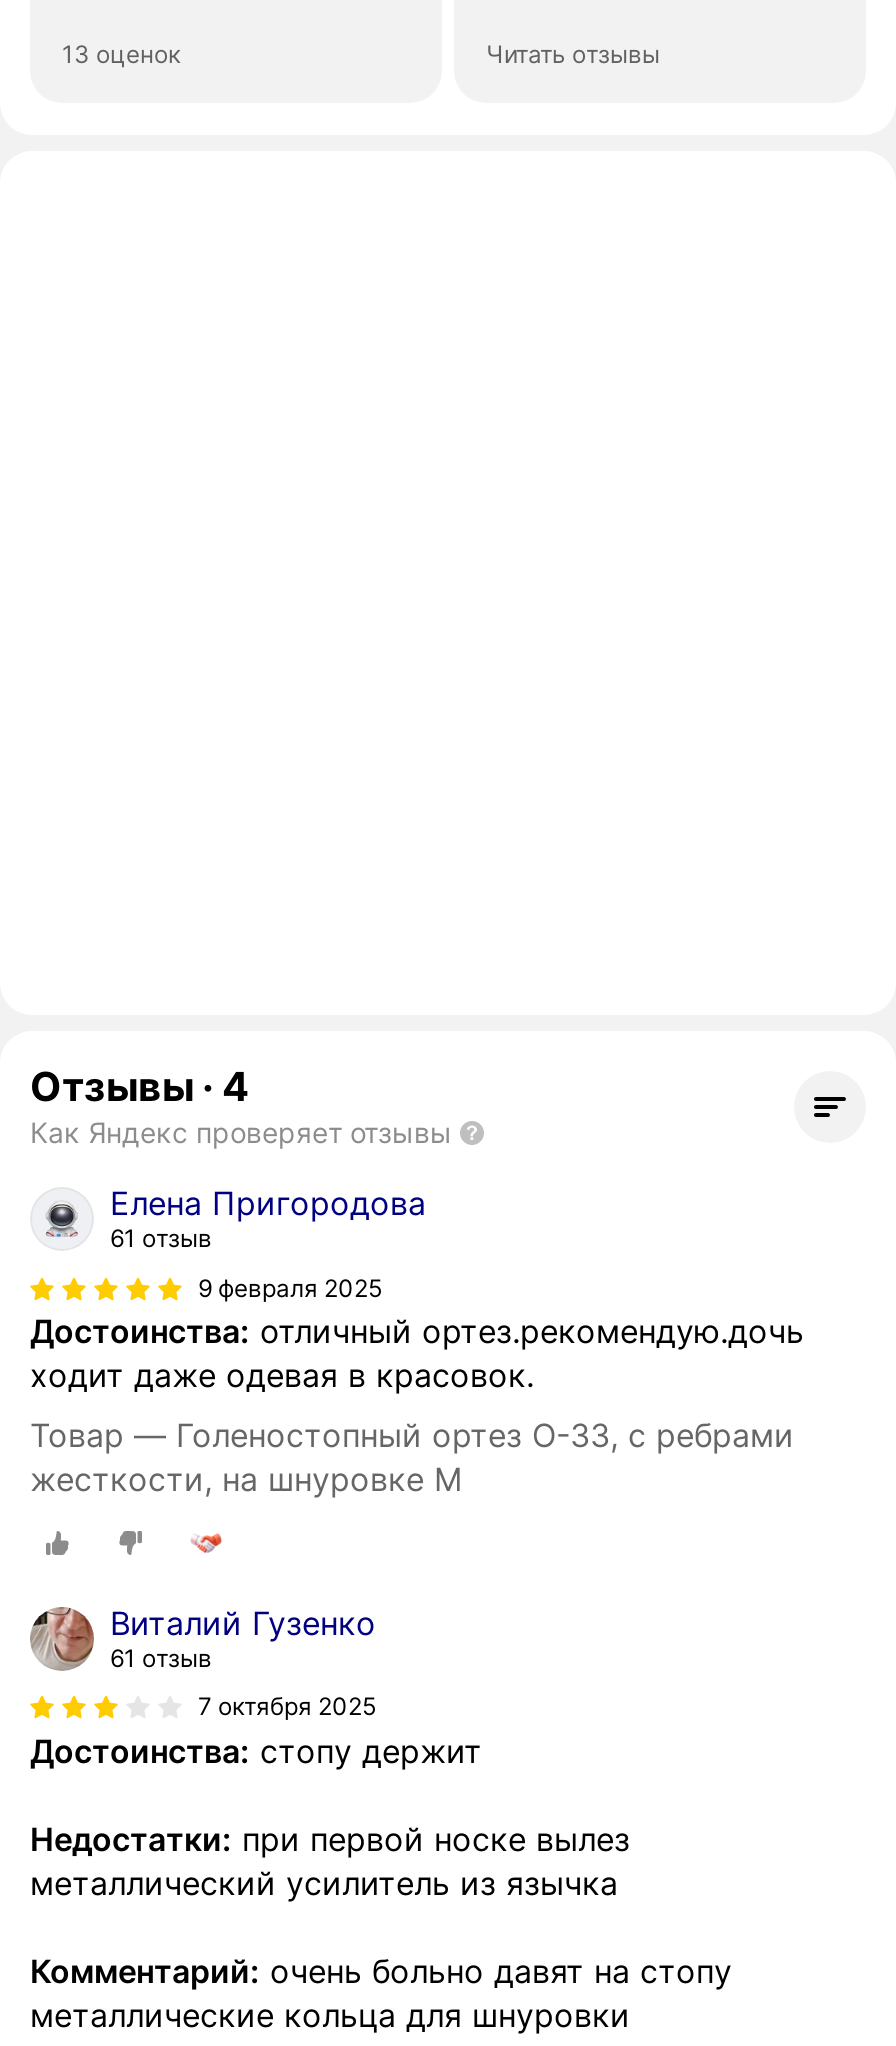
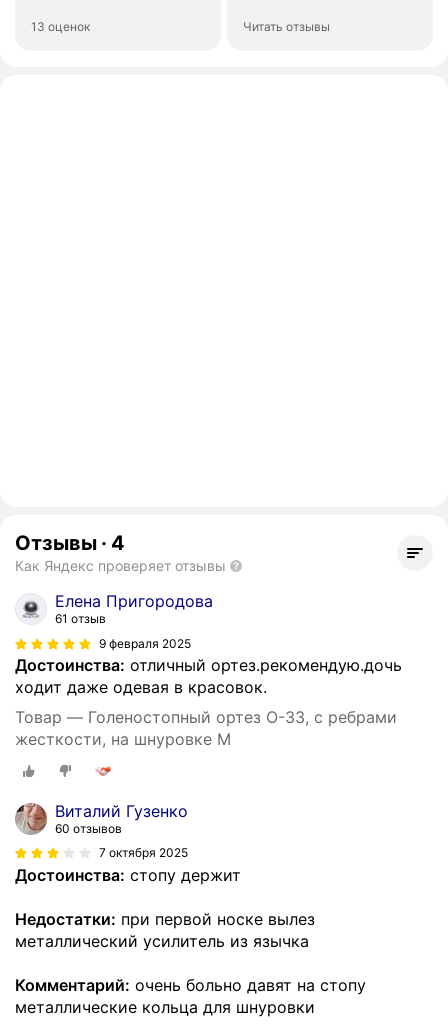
[110,1642,212,1672] 61 отзыв -> [55,821,122,836] 60 отзывов

